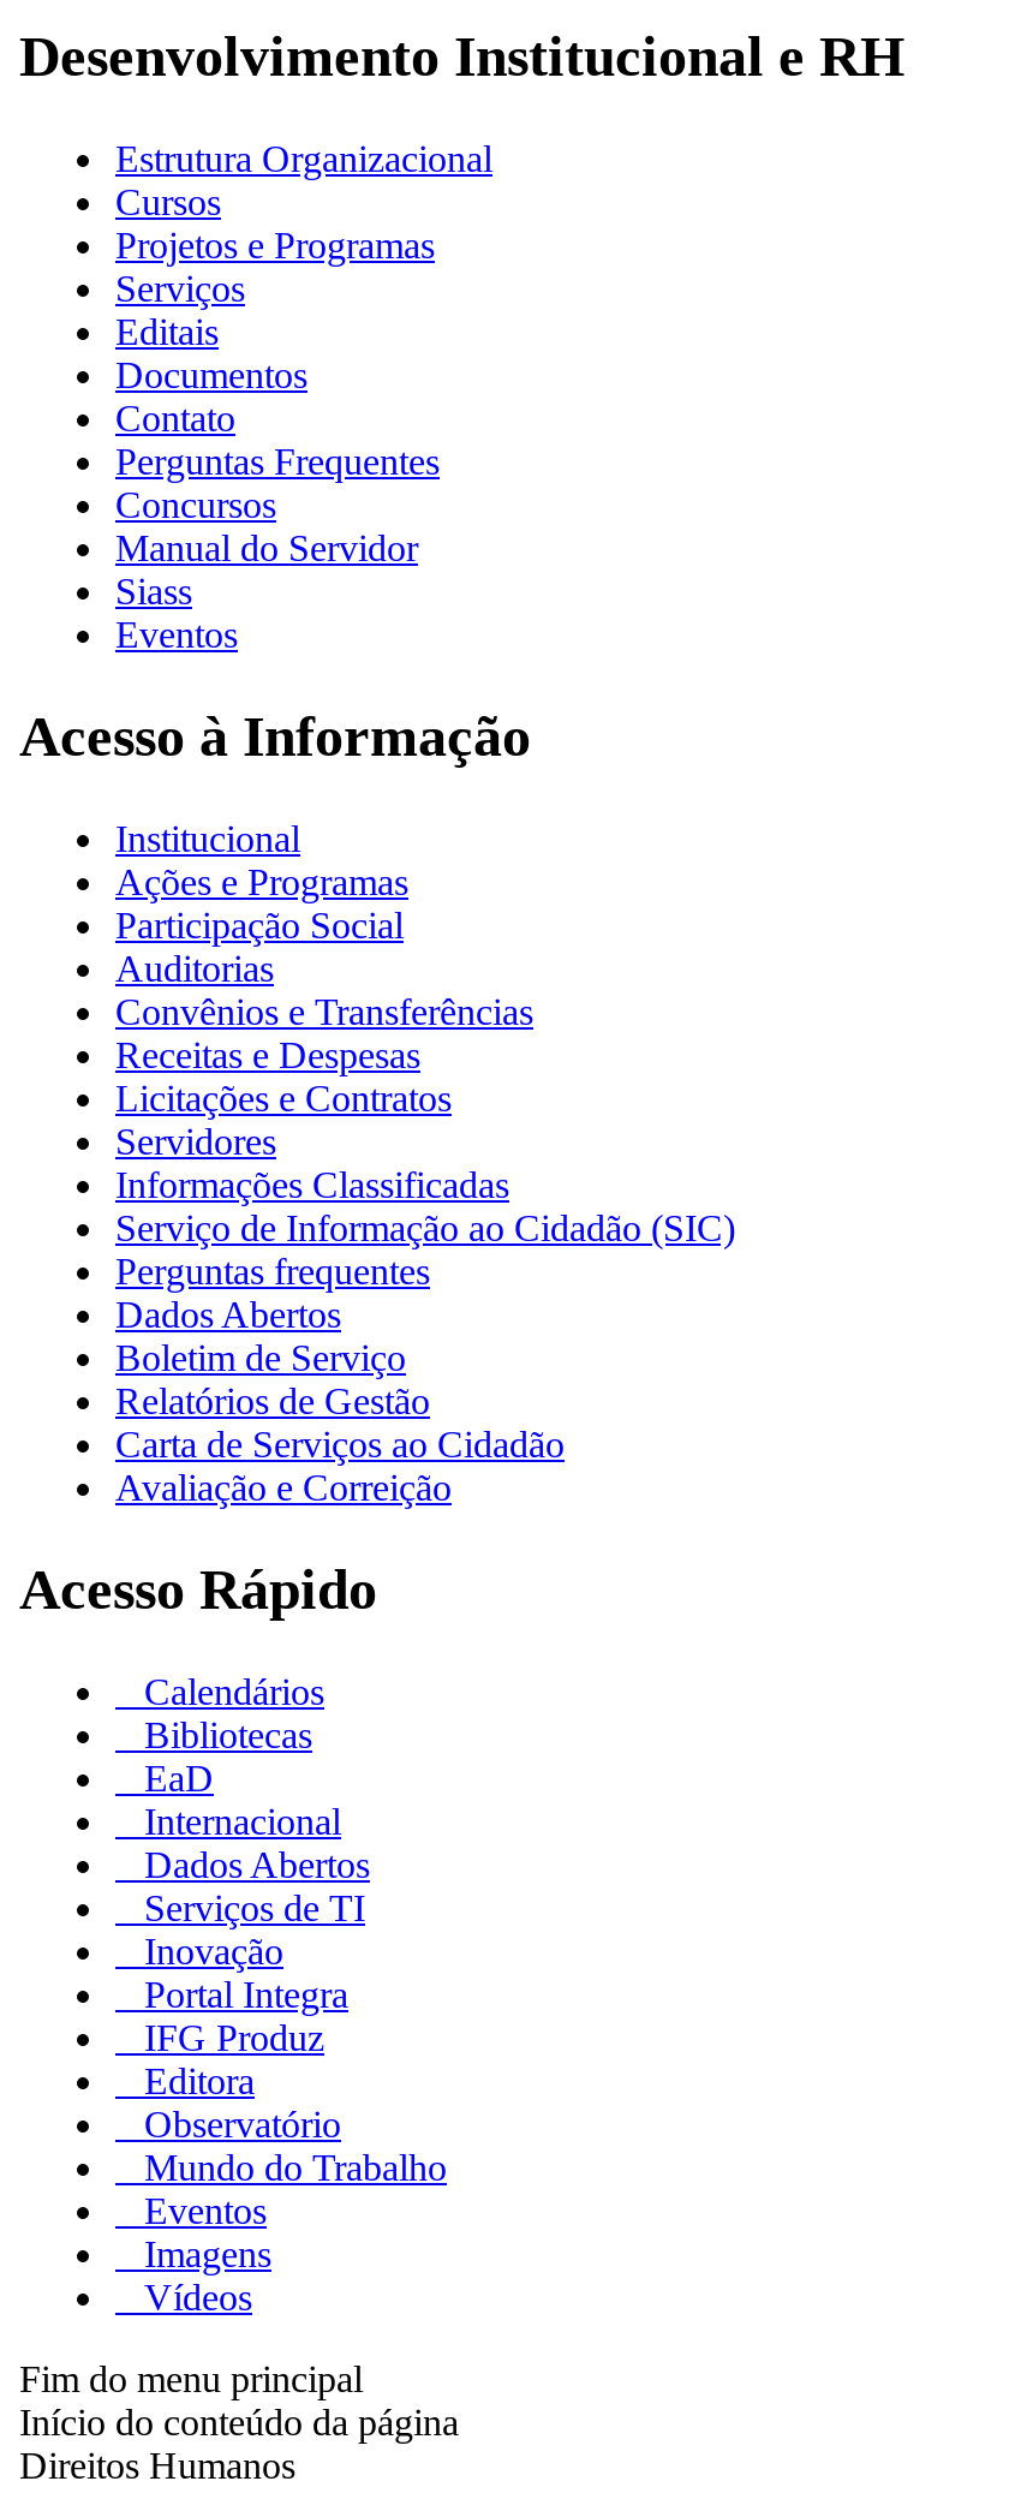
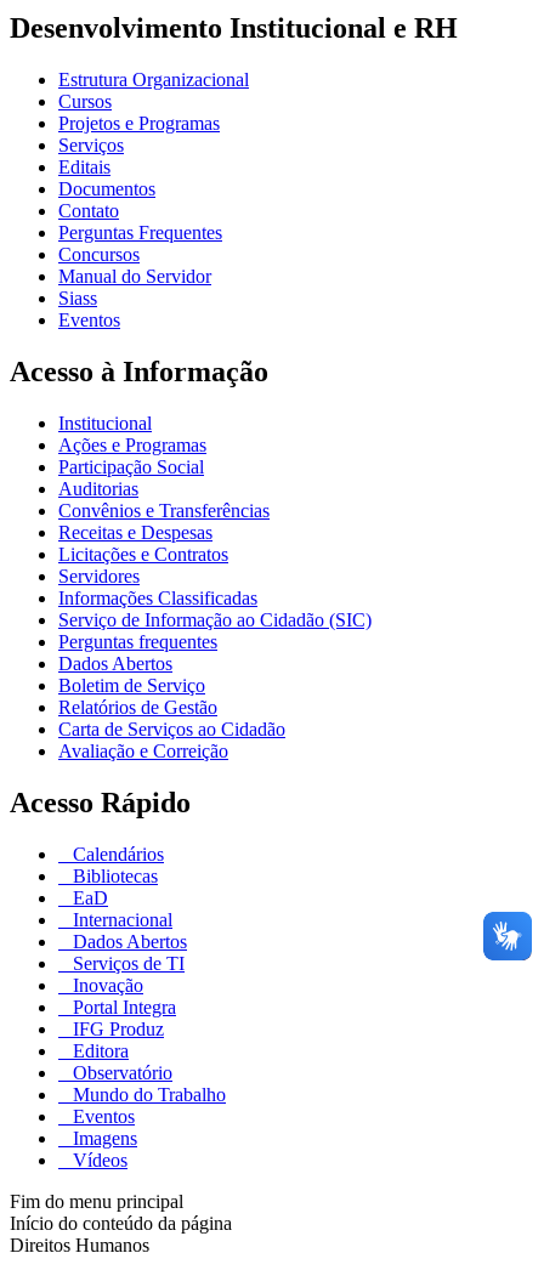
none -> [482,911,533,962] [image]

